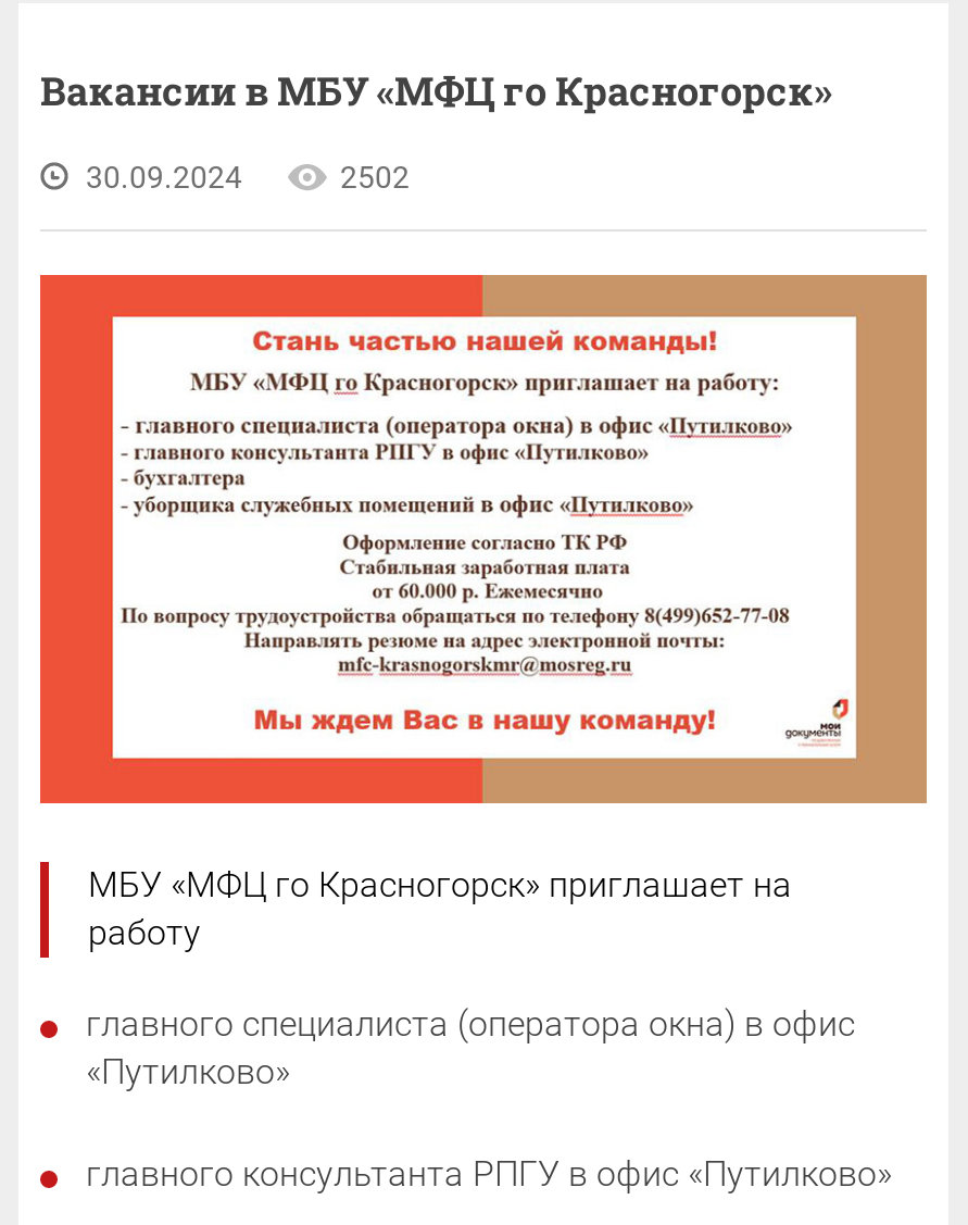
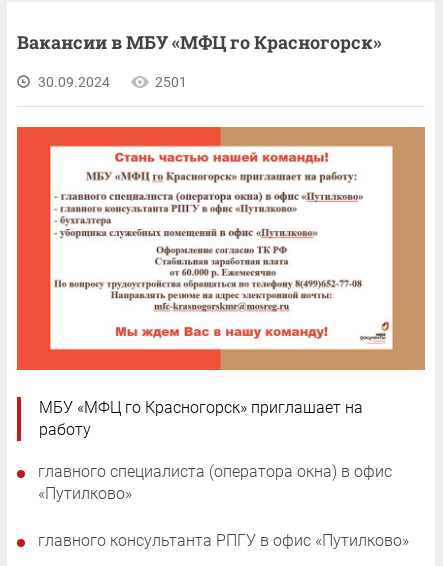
[340,160,410,195] 2502 -> [155,74,187,90] 2501

